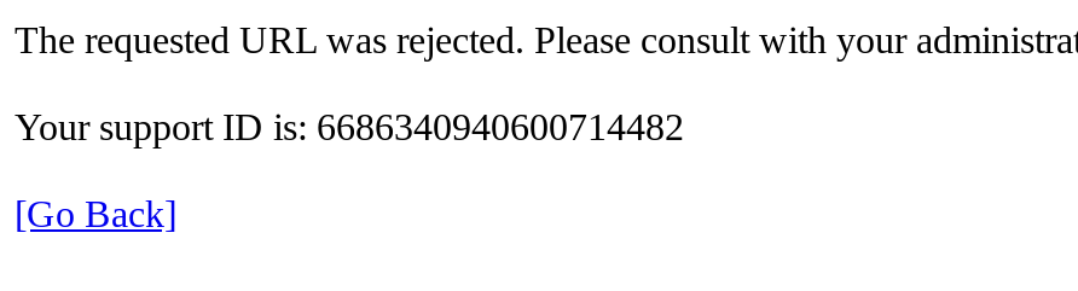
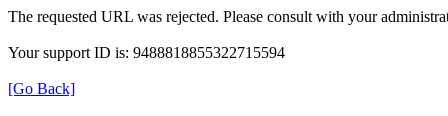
[15,106,684,147] Your support ID is: 6686340940600714482 -> [8,44,285,61] Your support ID is: 9488818855322715594

